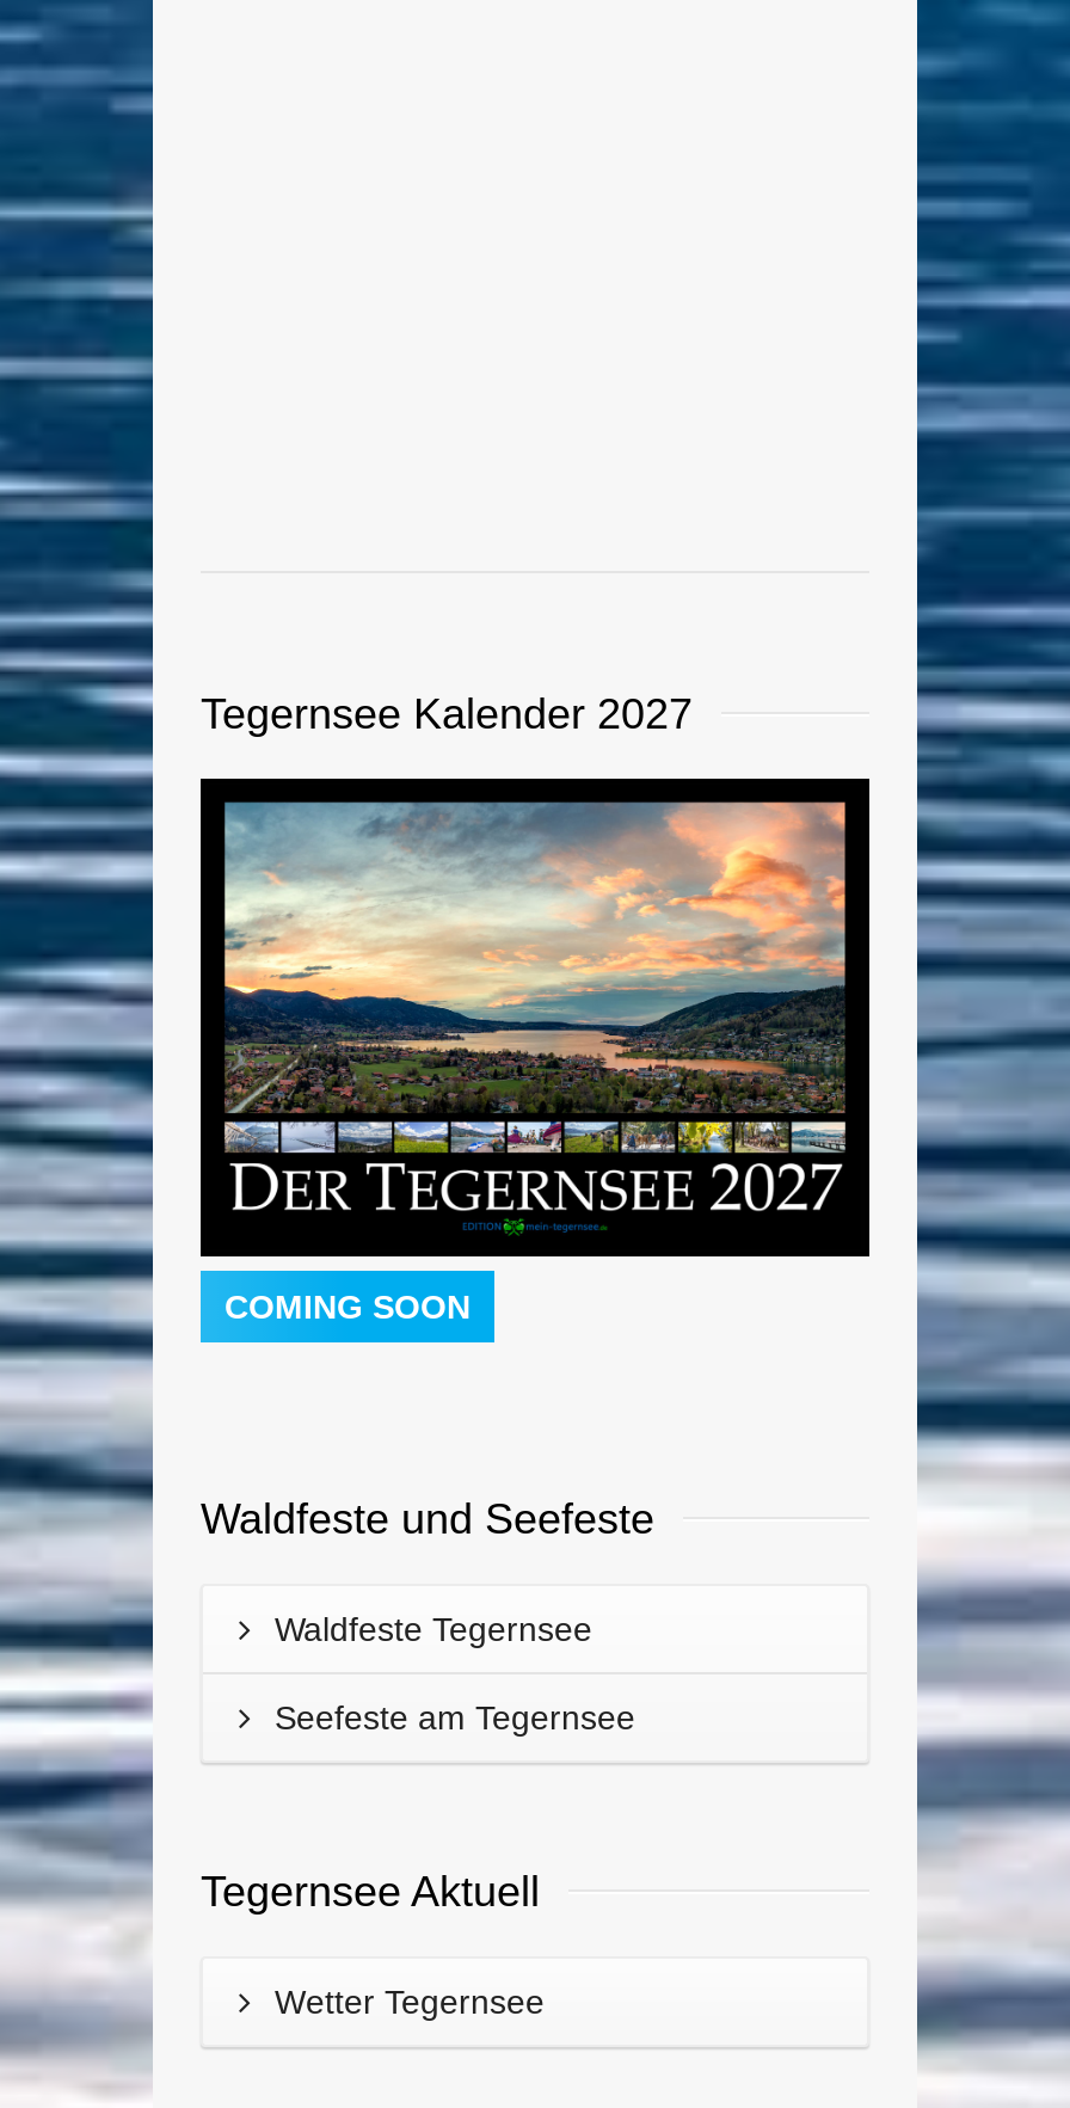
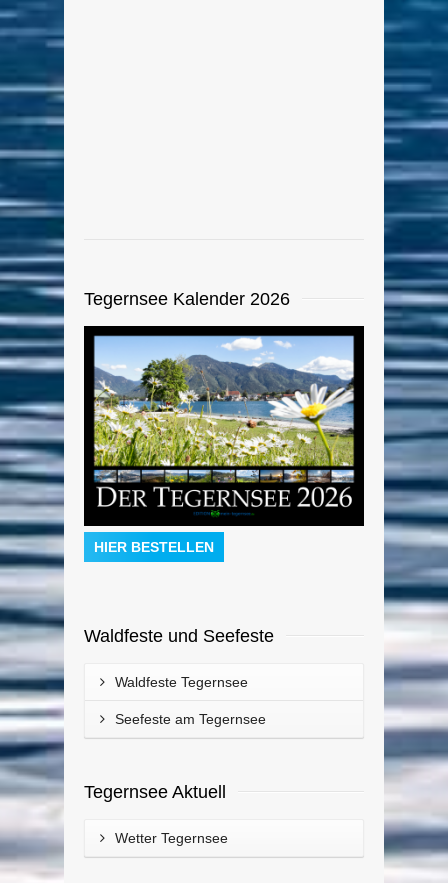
[201,691,693,739] Tegernsee Kalender 2027 -> [84,289,290,309] Tegernsee Kalender 2026
[222,800,848,1325] [image] | COMING SOON -> [93,335,354,555] [image] | HIER BESTELLEN

